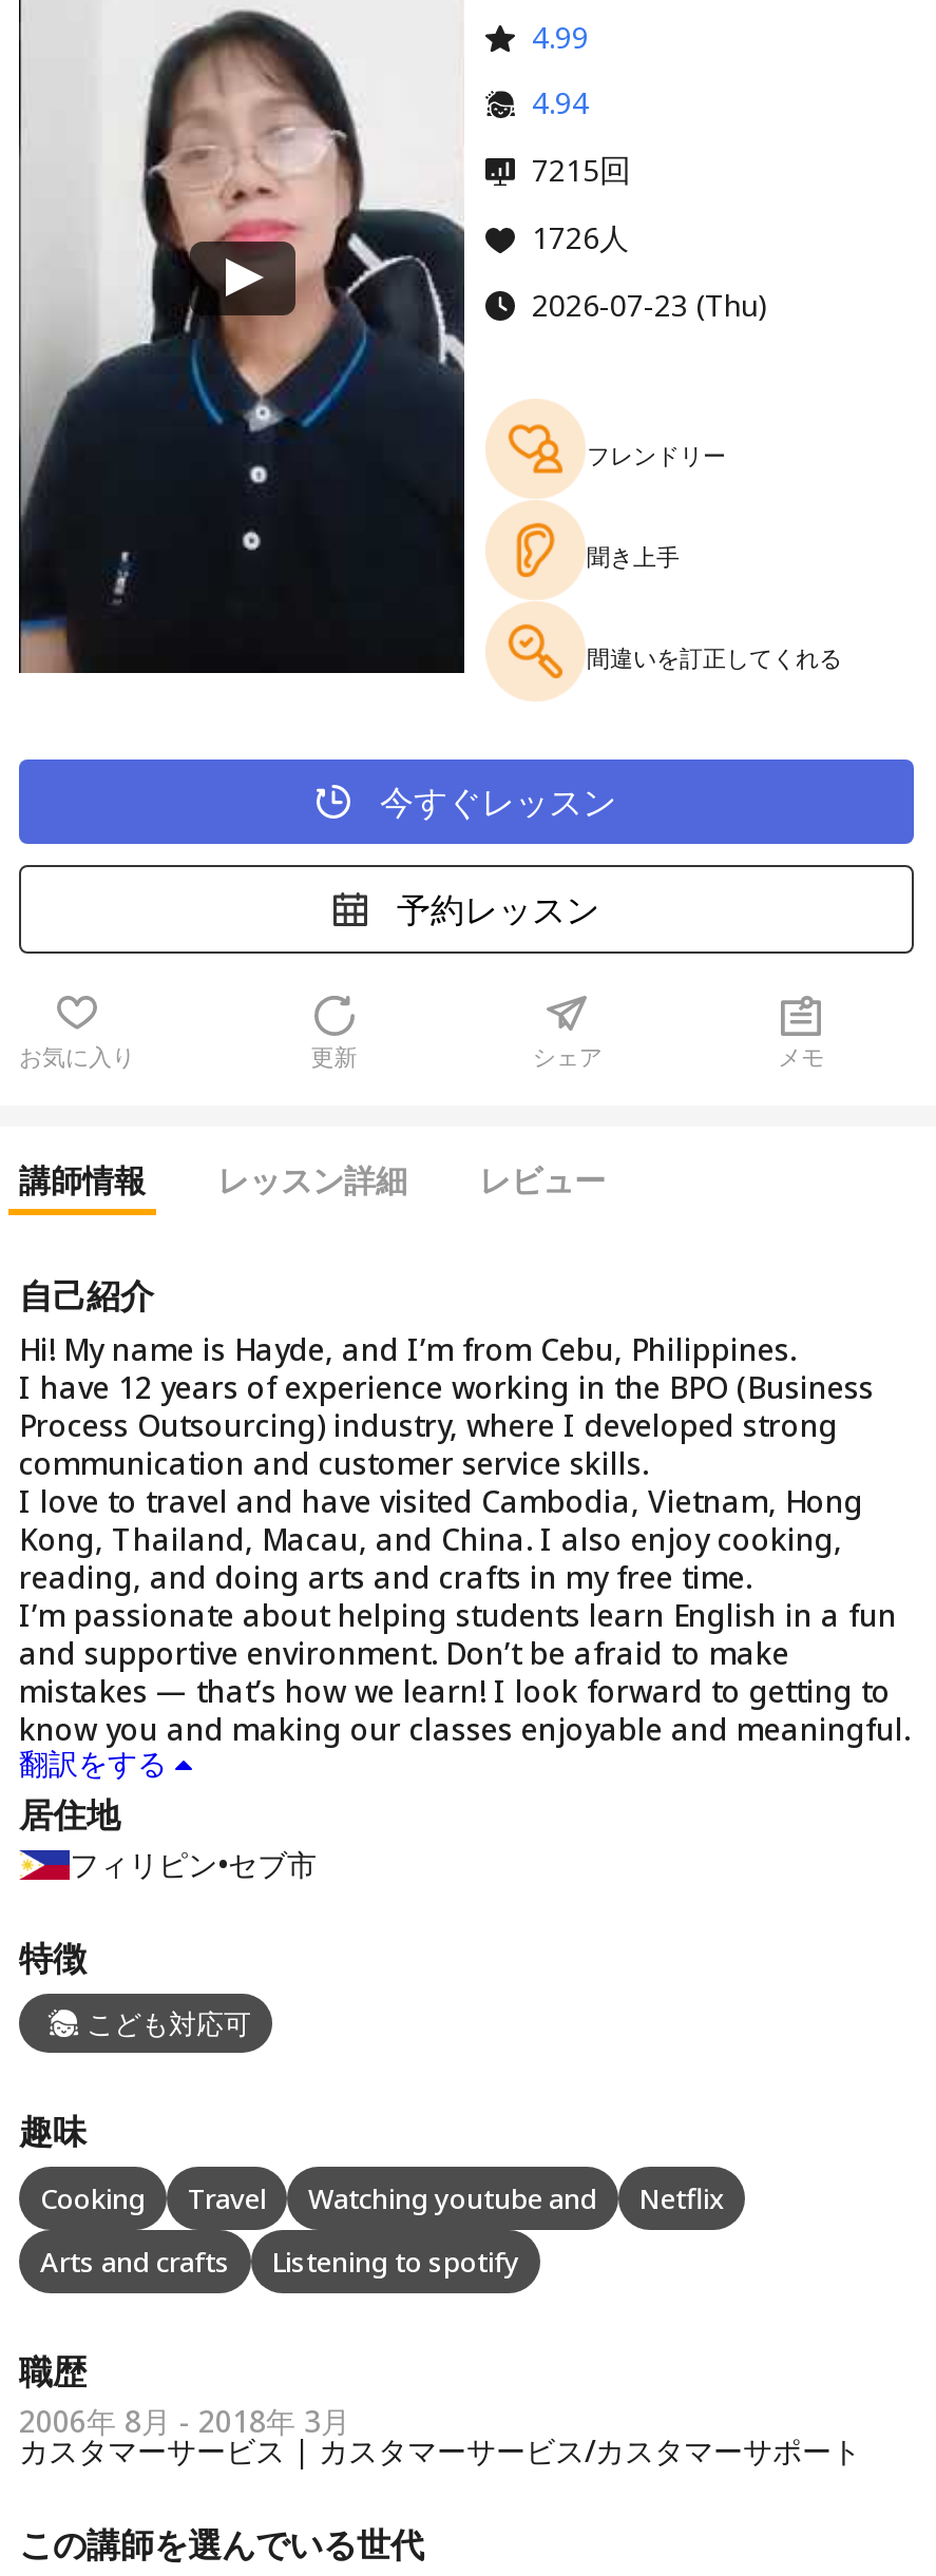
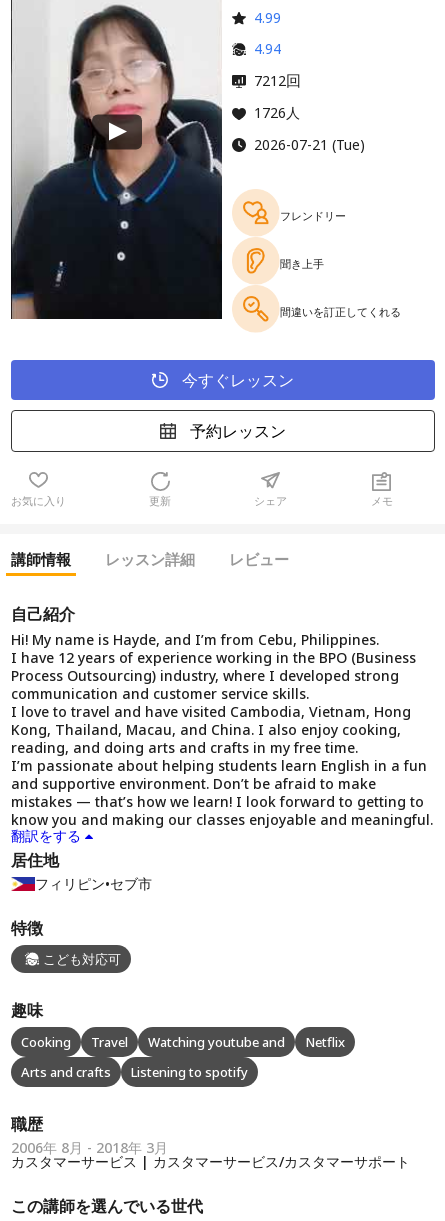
[532,148,631,190] 7215回 -> [254,70,301,90] 7212回
[532,285,768,325] 2026-07-23 (Thu) -> [254,135,365,154] 2026-07-21 (Tue)

